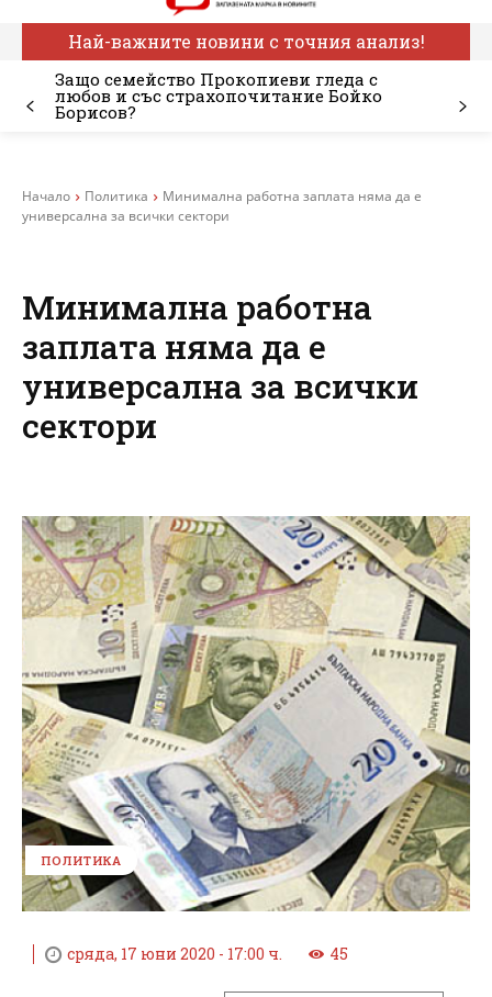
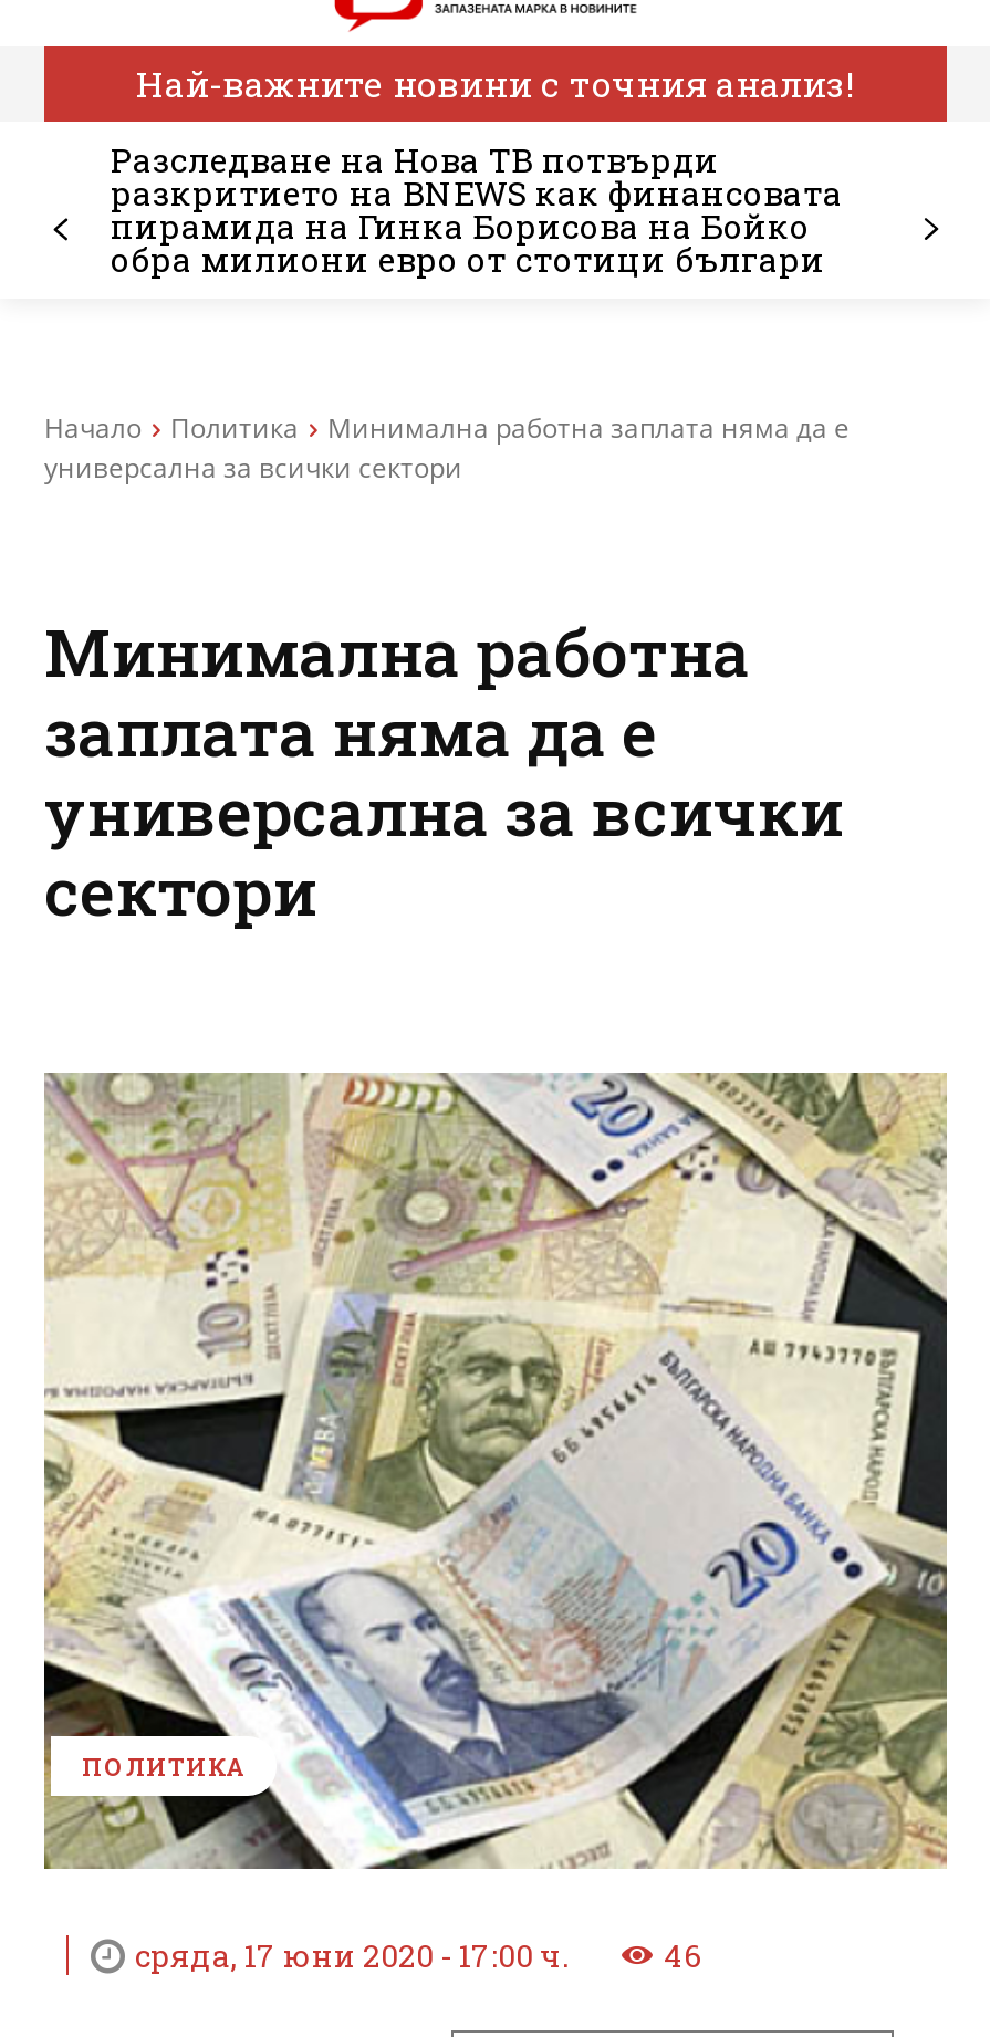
[55,68,382,123] Защо семейство Прокопиеви гледа с | любов и със страхопочитание Бойко | Борисов? -> [111,137,843,281] Разследване на Нова ТВ потвърди | разкритието на BNEWS как финансовата | пирамида на Гинка Борисова на Бойко | обра милиони евро от стотици българи
[329,944,348,964] 45 -> [664,1934,701,1976] 46

